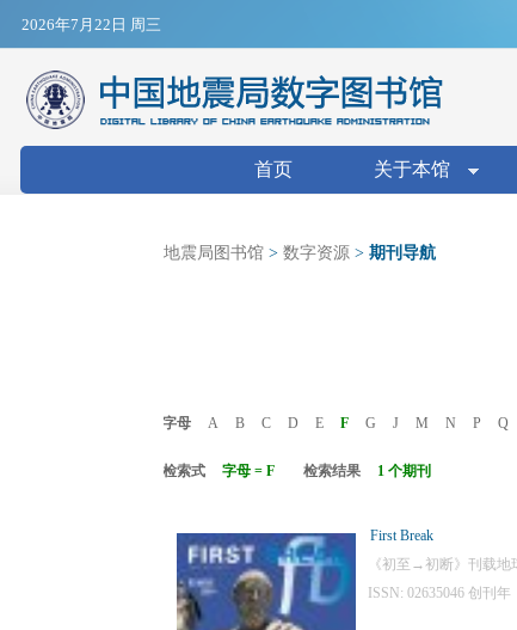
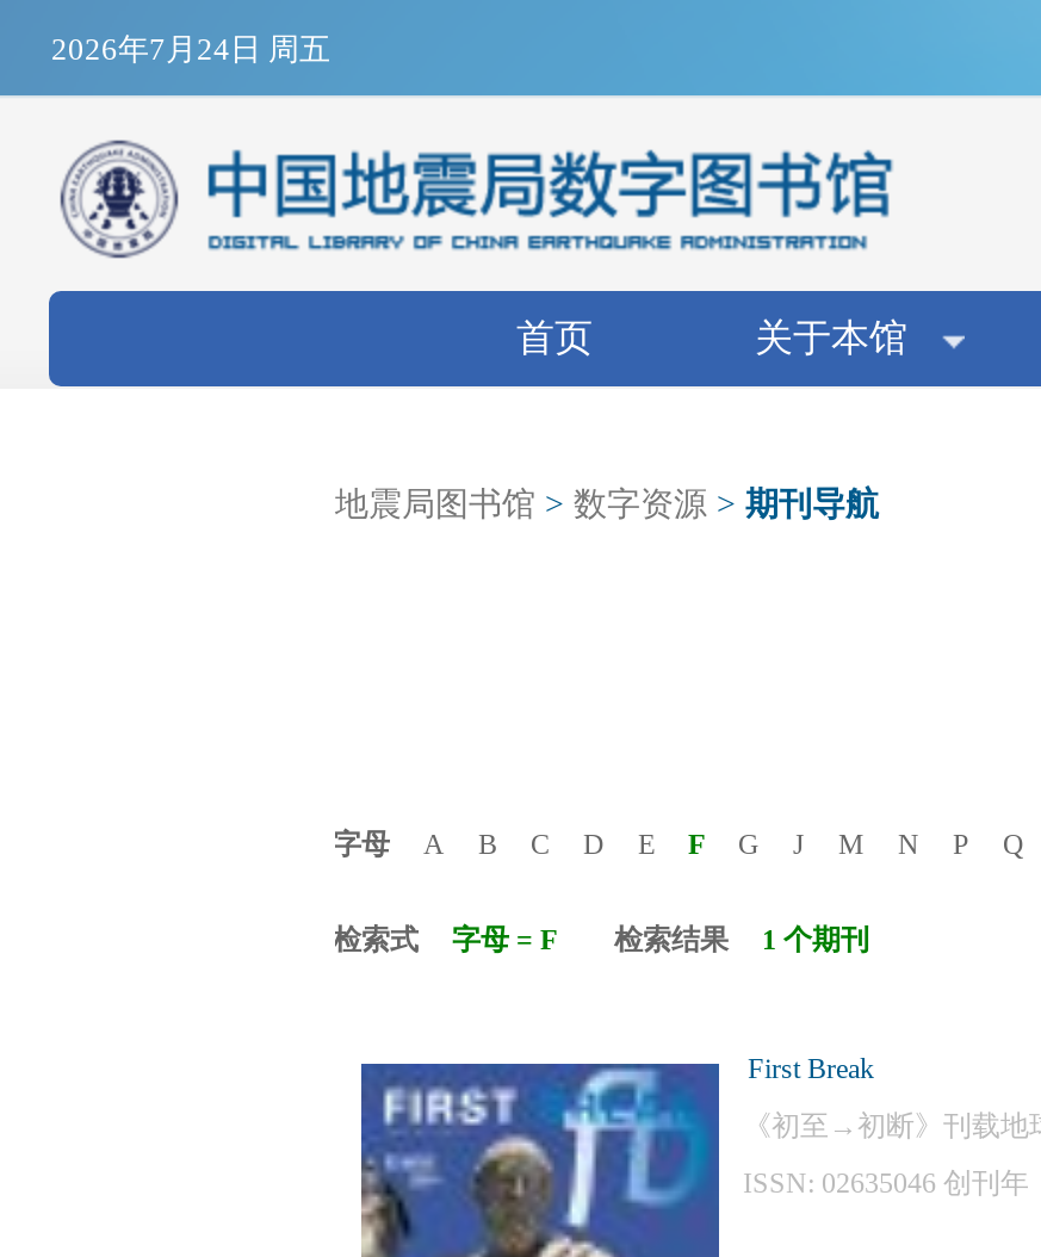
[21,16,161,33] 2026年7月22日 周三 -> [51,31,330,67] 2026年7月24日 周五

